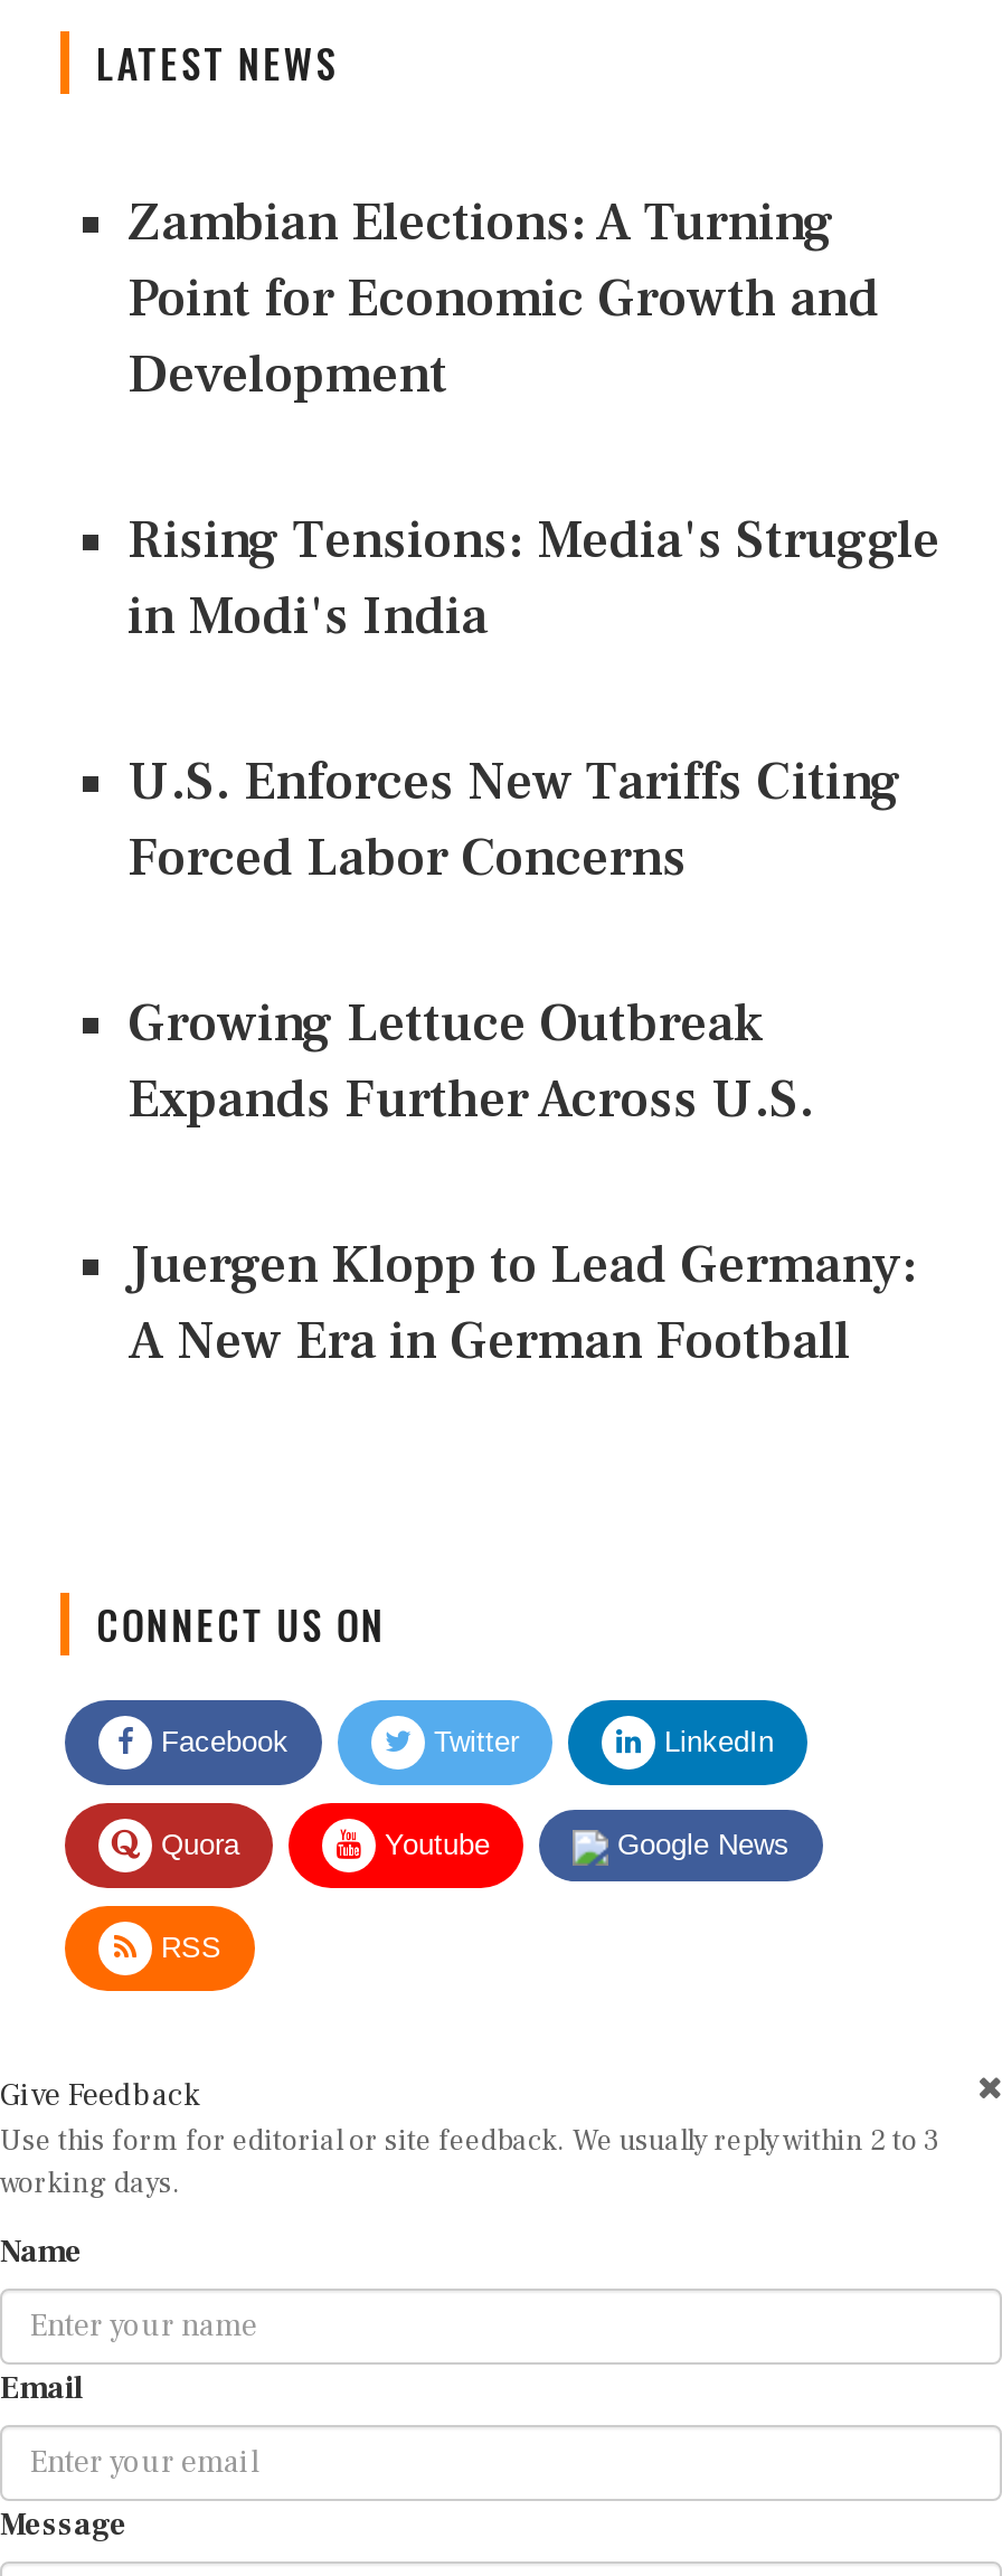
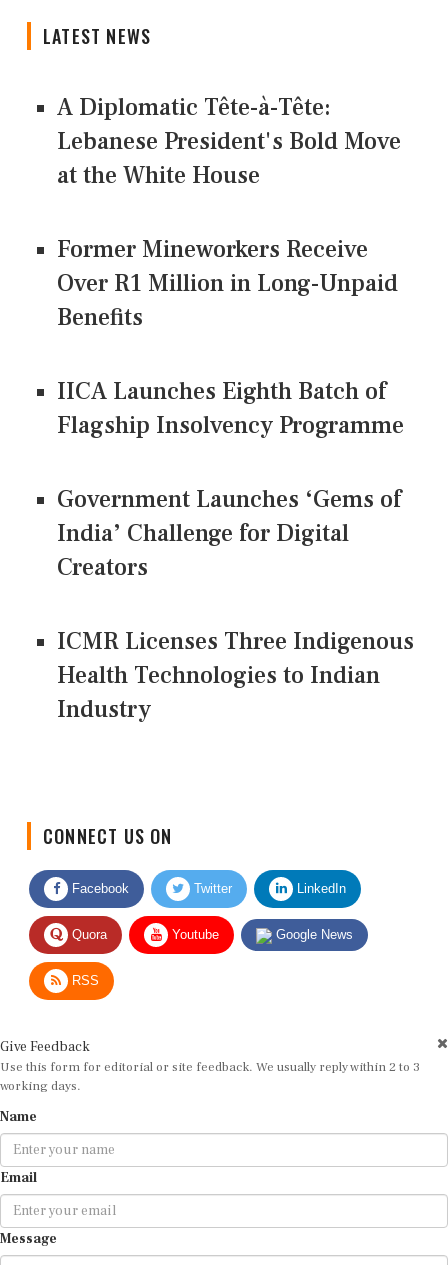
[127,188,879,409] Zambian Elections: A Turning | Point for Economic Growth and | Development -> [57,92,401,191] A Diplomatic Tête-à-Tête: | Lebanese President's Bold Move | at the White House
[127,506,939,651] Rising Tensions: Media's Struggle | in Modi's India -> [57,234,398,333] Former Mineworkers Receive | Over R1 Million in Long-Unpaid | Benefits
[127,747,901,893] U.S. Enforces New Tariffs Citing | Forced Labor Concerns -> [57,376,404,441] IICA Launches Eighth Batch of | Flagship Insolvency Programme
[127,989,814,1134] Growing Lettuce Outbreak | Expands Further Across U.S. -> [57,484,401,583] Government Launches ‘Gems of | India’ Challenge for Digital | Creators
[127,1230,917,1376] Juergen Klopp to Lead Germany: | A New Era in German Football -> [57,626,414,725] ICMR Licenses Three Indigenous | Health Technologies to Indian | Industry

